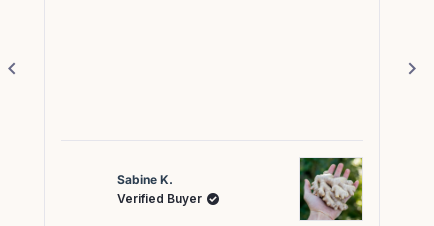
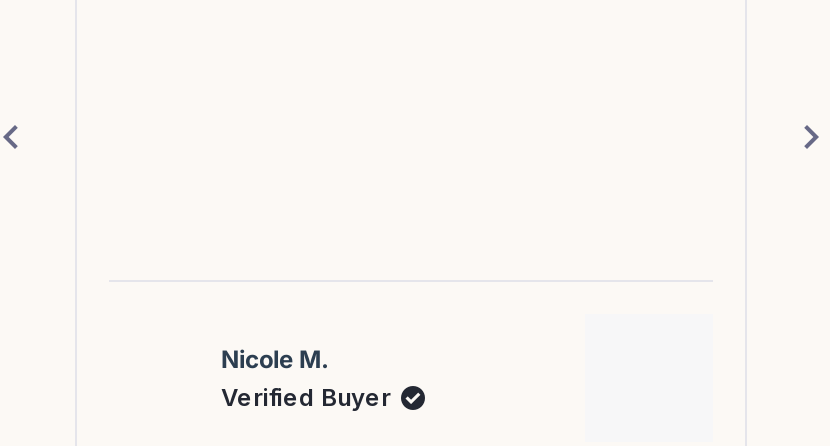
[299,157,363,221] [image] -> none

